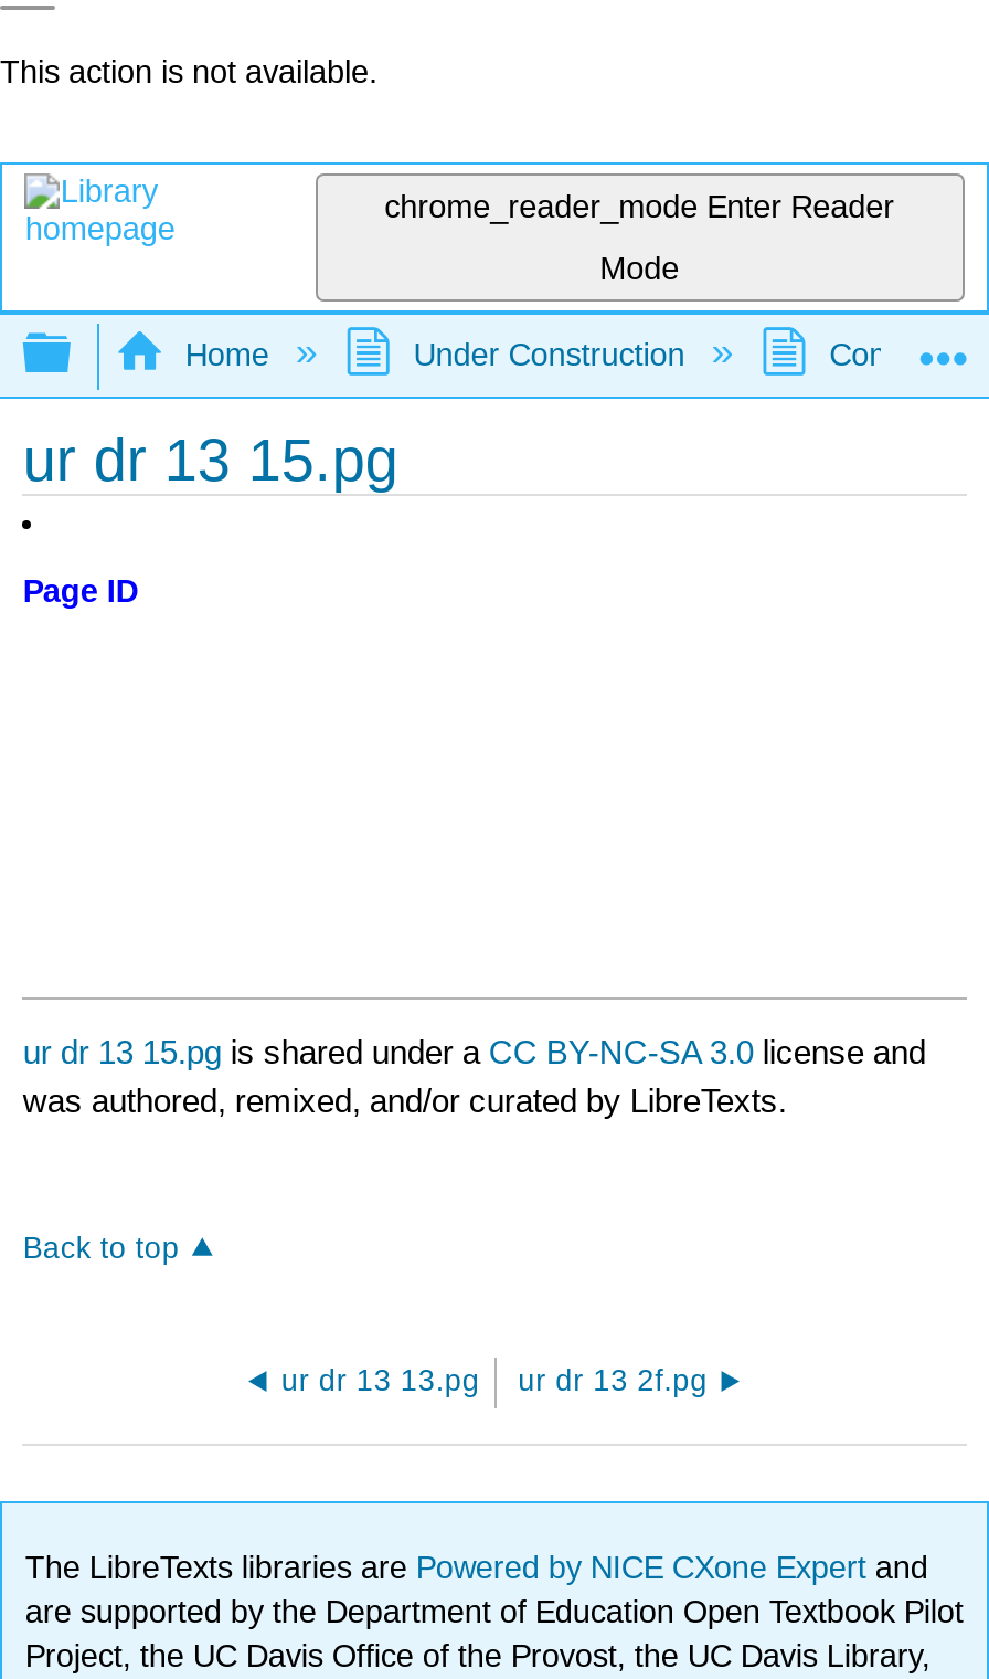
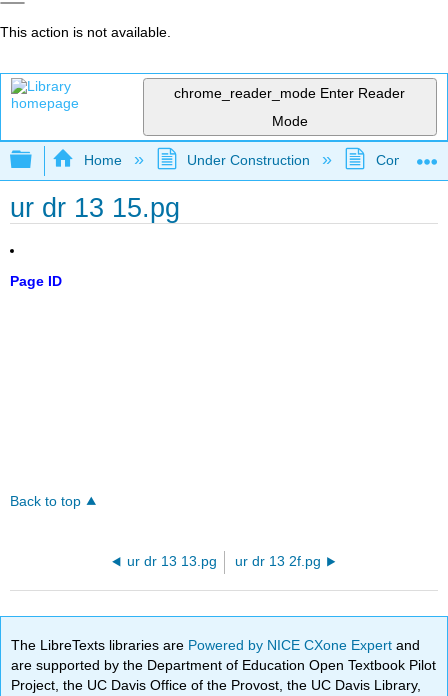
[23,1034,926,1120] ur dr 13 15.pg is shared under a CC BY-NC-SA 3.0 license and | was authored, remixed, and/or curated by LibreTexts. -> none

